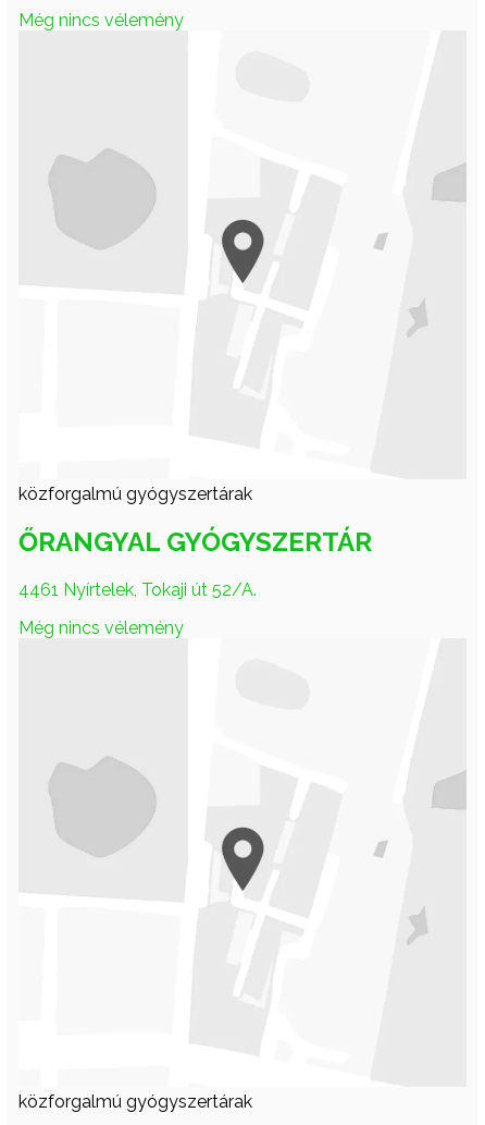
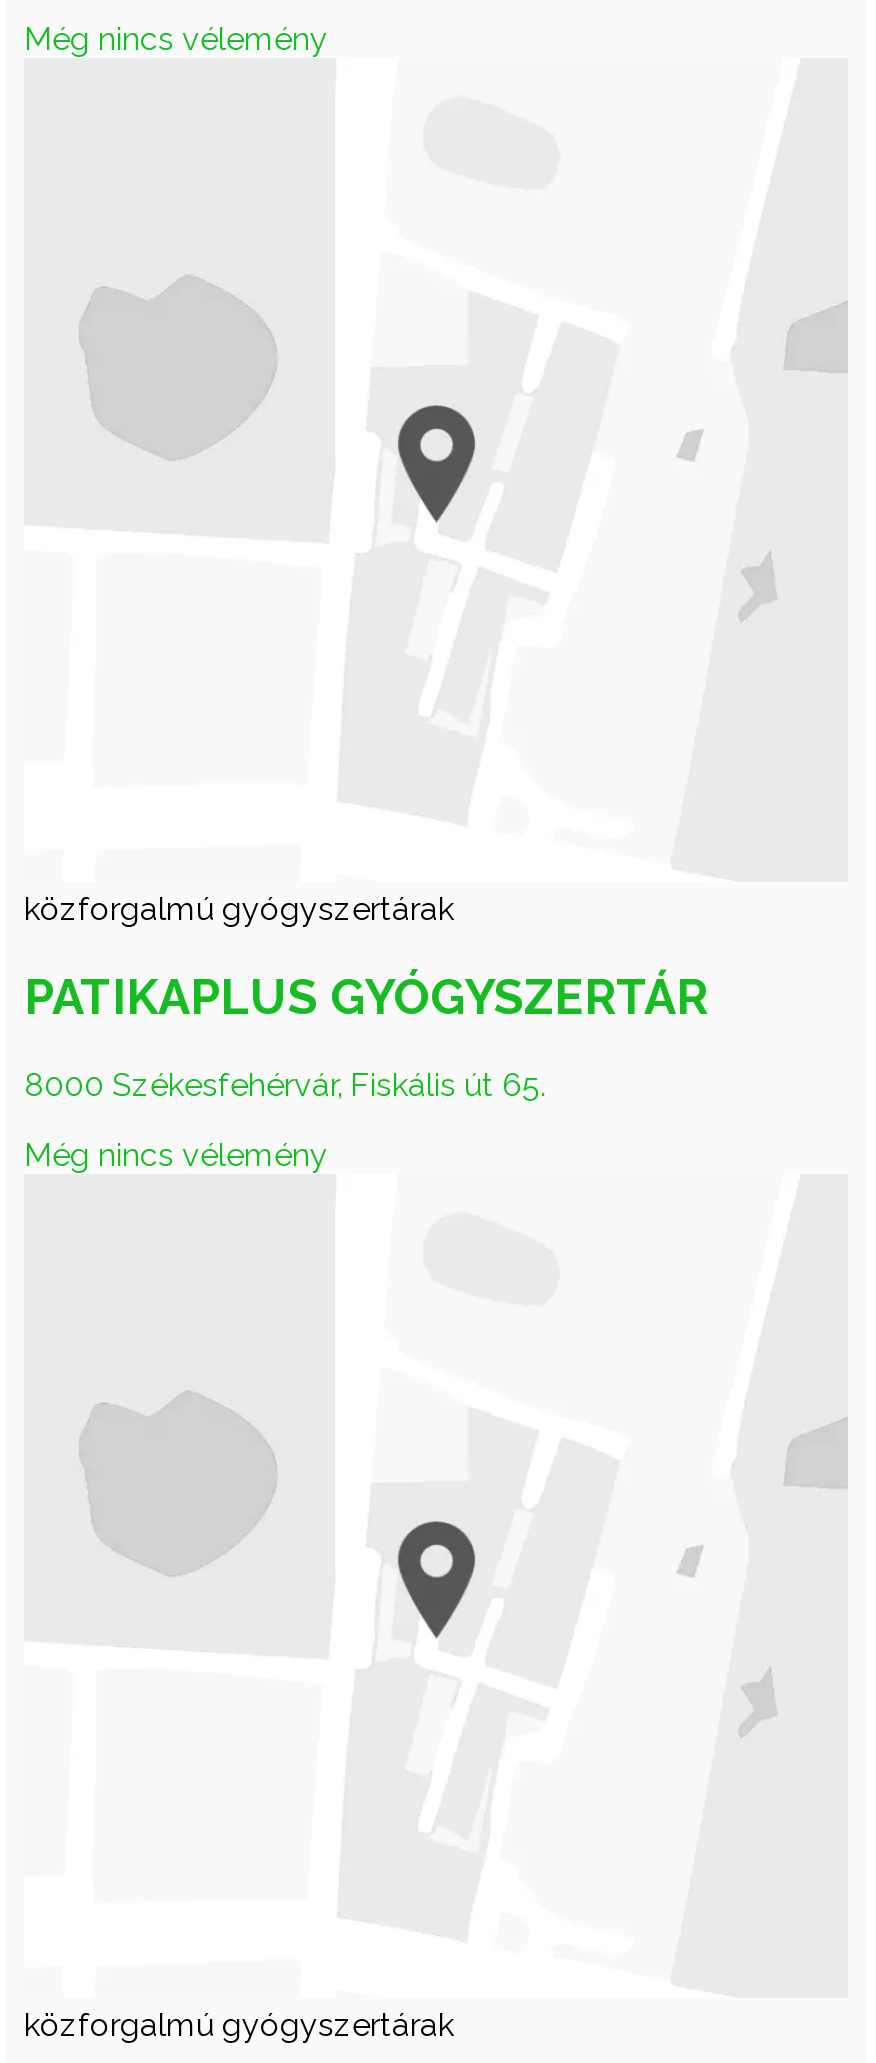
[18,526,372,558] ŐRANGYAL GYÓGYSZERTÁR -> [24,969,708,1027] PATIKAPLUS GYÓGYSZERTÁR
[18,580,257,600] 4461 Nyírtelek, Tokaji út 52/A. -> [24,1066,546,1104] 8000 Székesfehérvár, Fiskális út 65.

